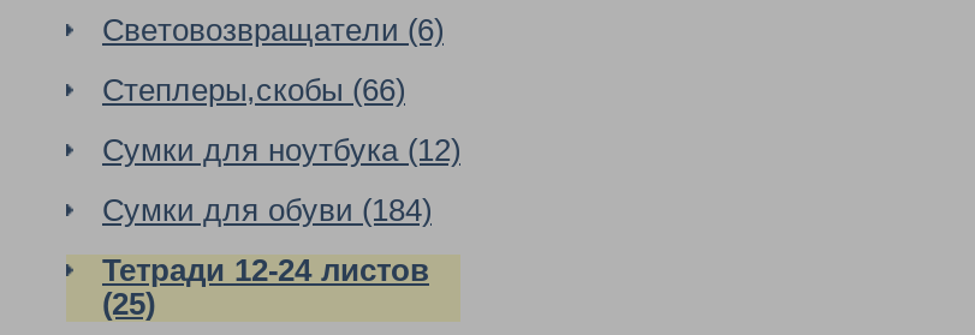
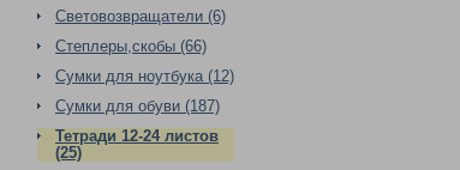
[102,192,432,228] Сумки для обуви (184) -> [55,97,220,115] Сумки для обуви (187)

